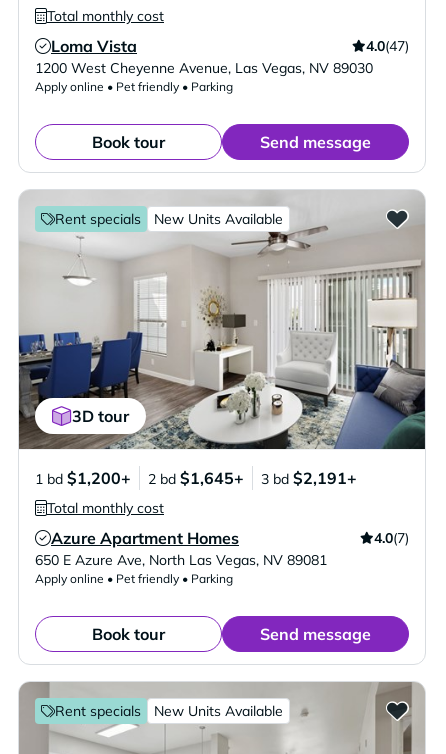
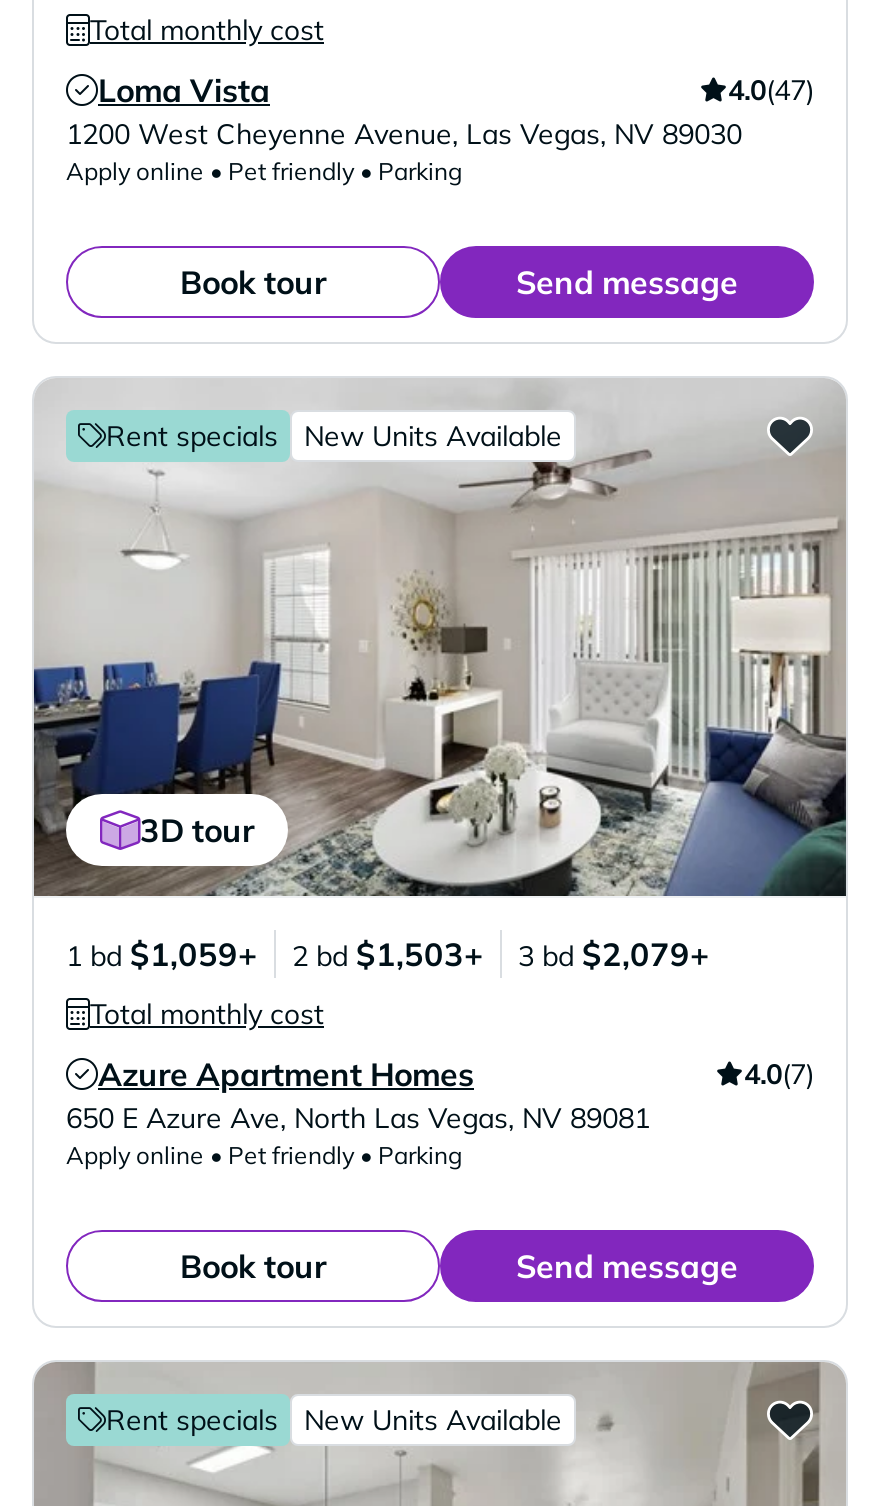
[35,468,131,488] 1 bd $1,200+ -> [66,934,258,974] 1 bd $1,059+
[148,468,244,488] 2 bd $1,645+ -> [292,934,484,974] 2 bd $1,503+
[261,468,357,488] 3 bd $2,191+ -> [518,934,710,974] 3 bd $2,079+

